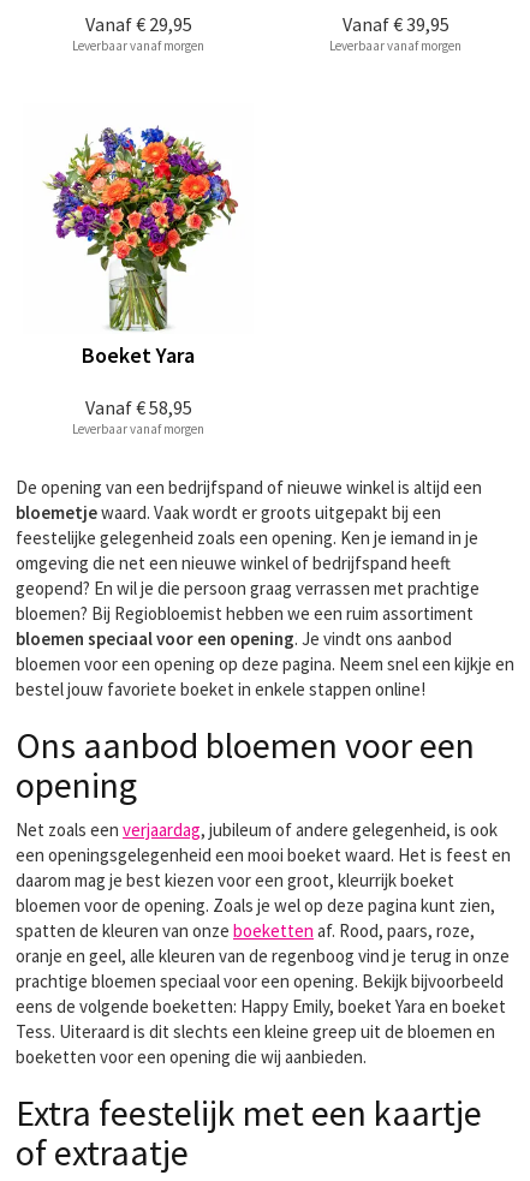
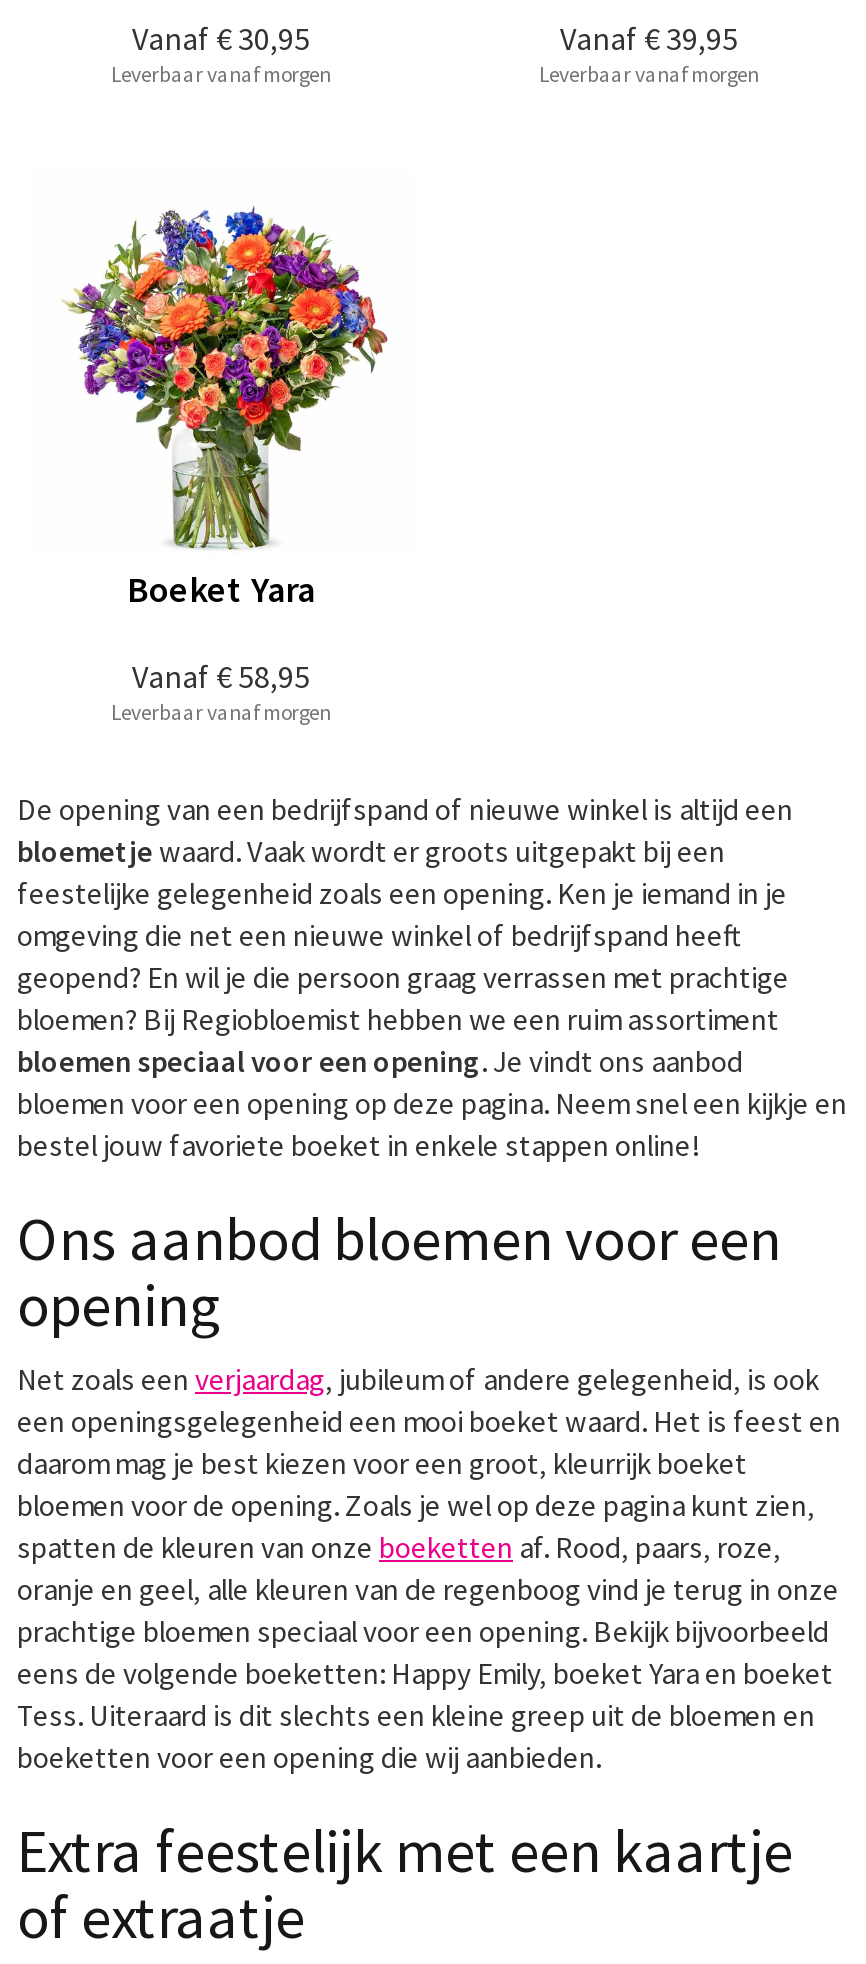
[85,12,192,36] Vanaf € 29,95 -> [132,18,310,58] Vanaf € 30,95

